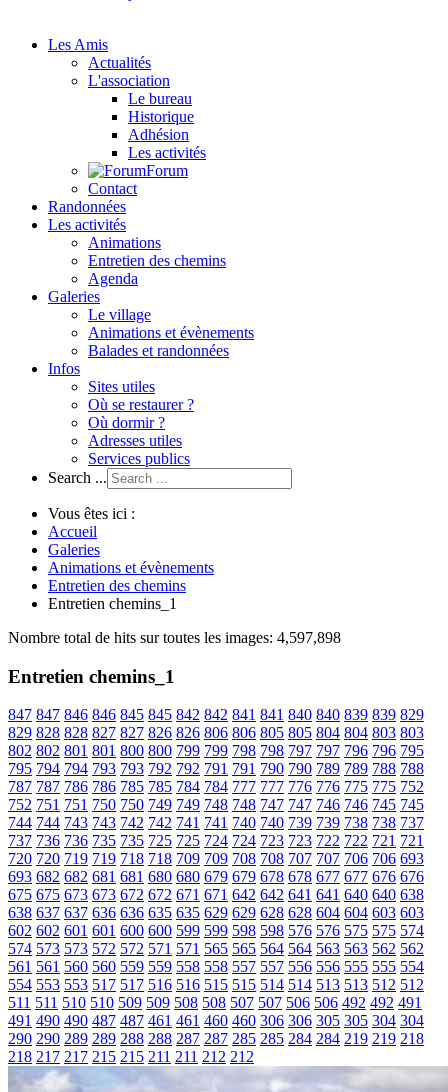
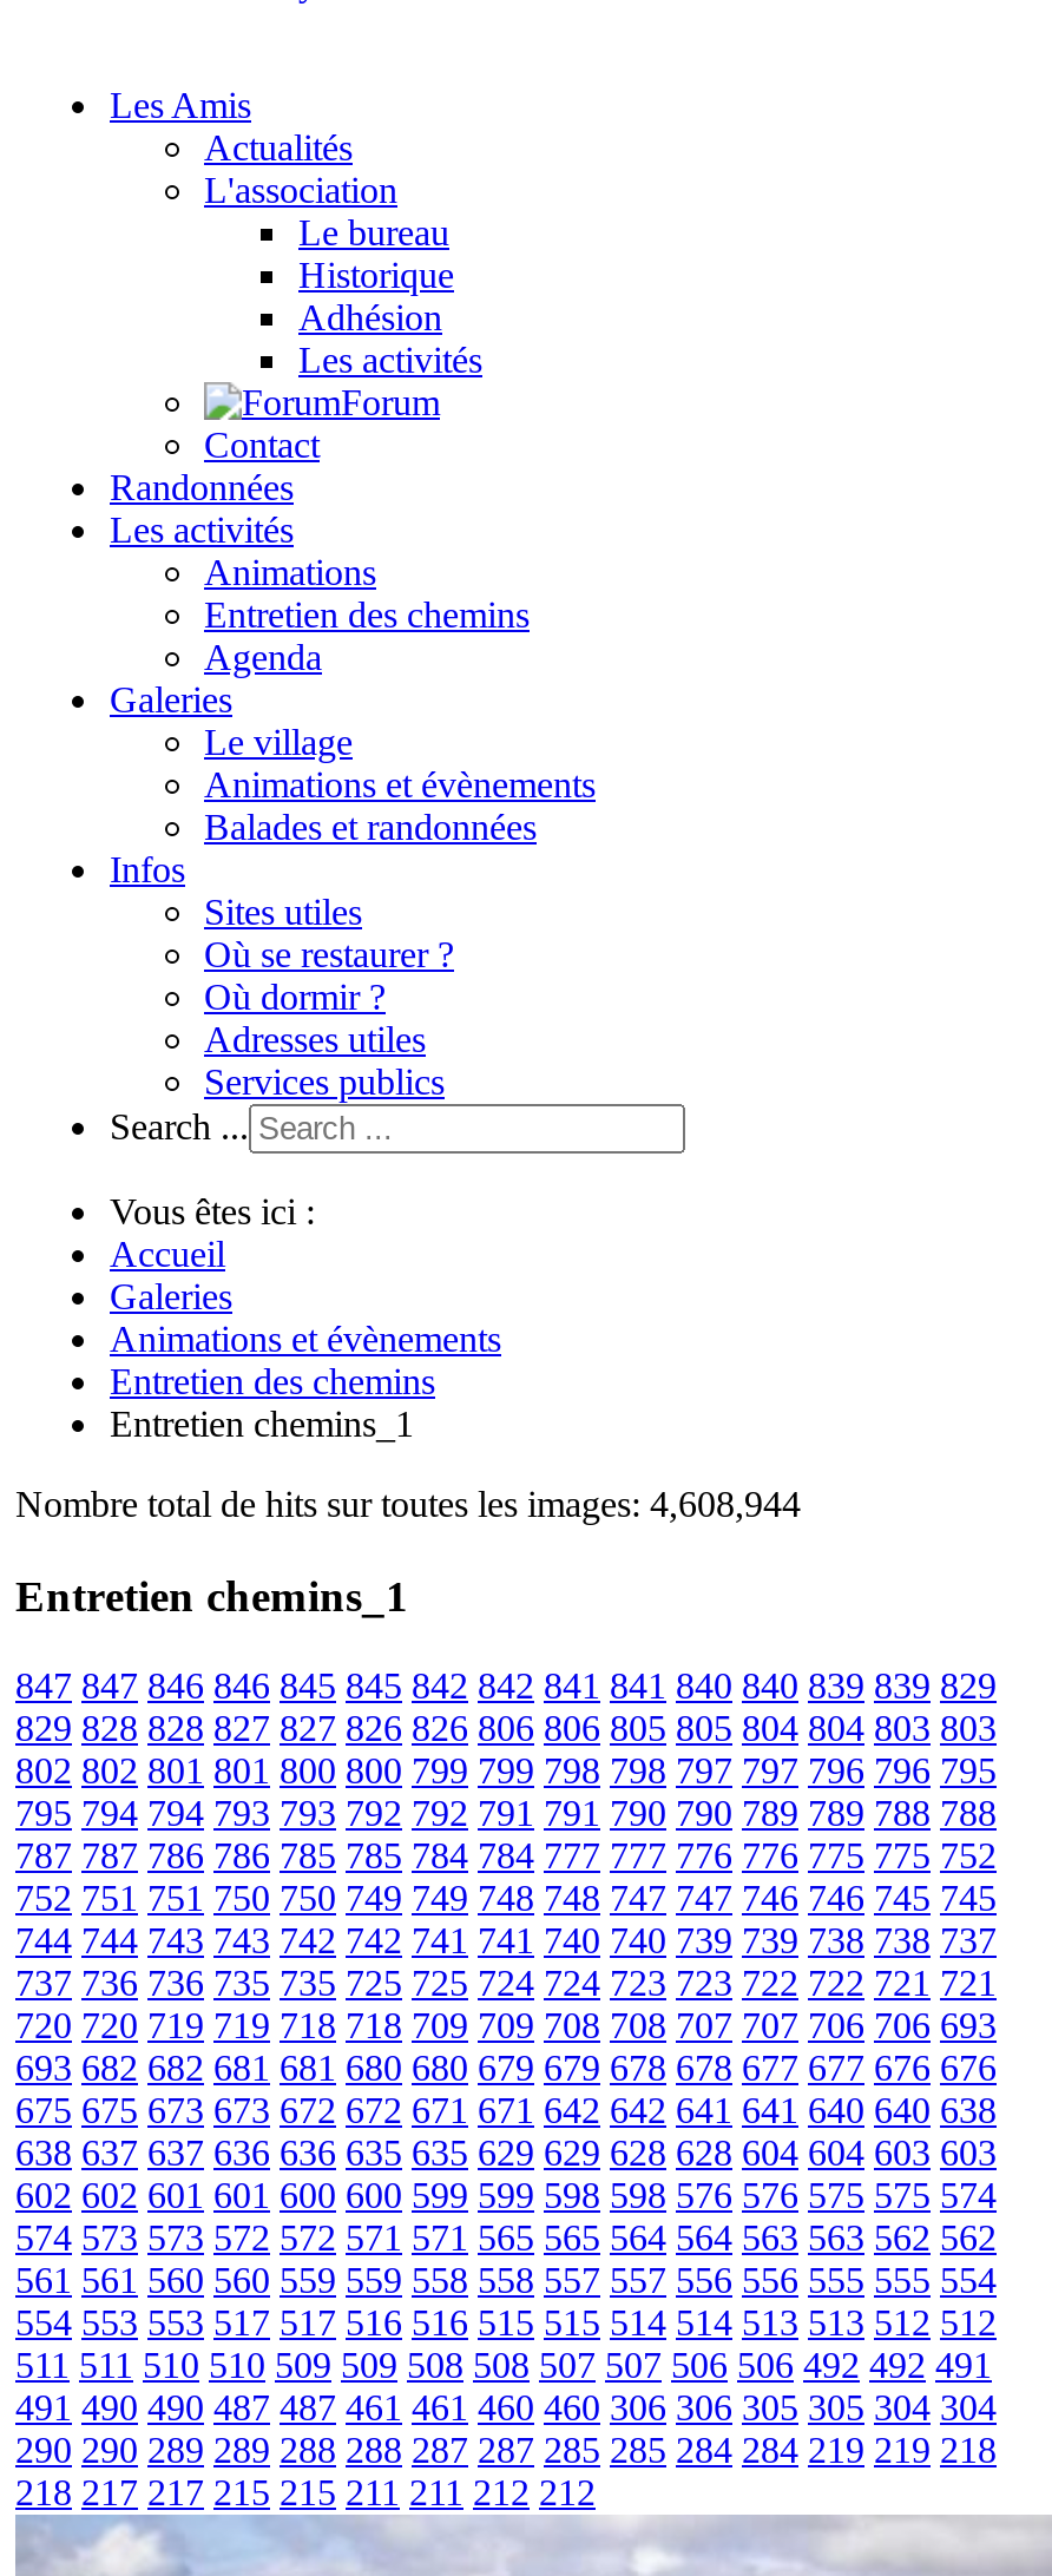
[8,629,341,646] Nombre total de hits sur toutes les images: 4,597,898 -> [15,1484,801,1524] Nombre total de hits sur toutes les images: 4,608,944

